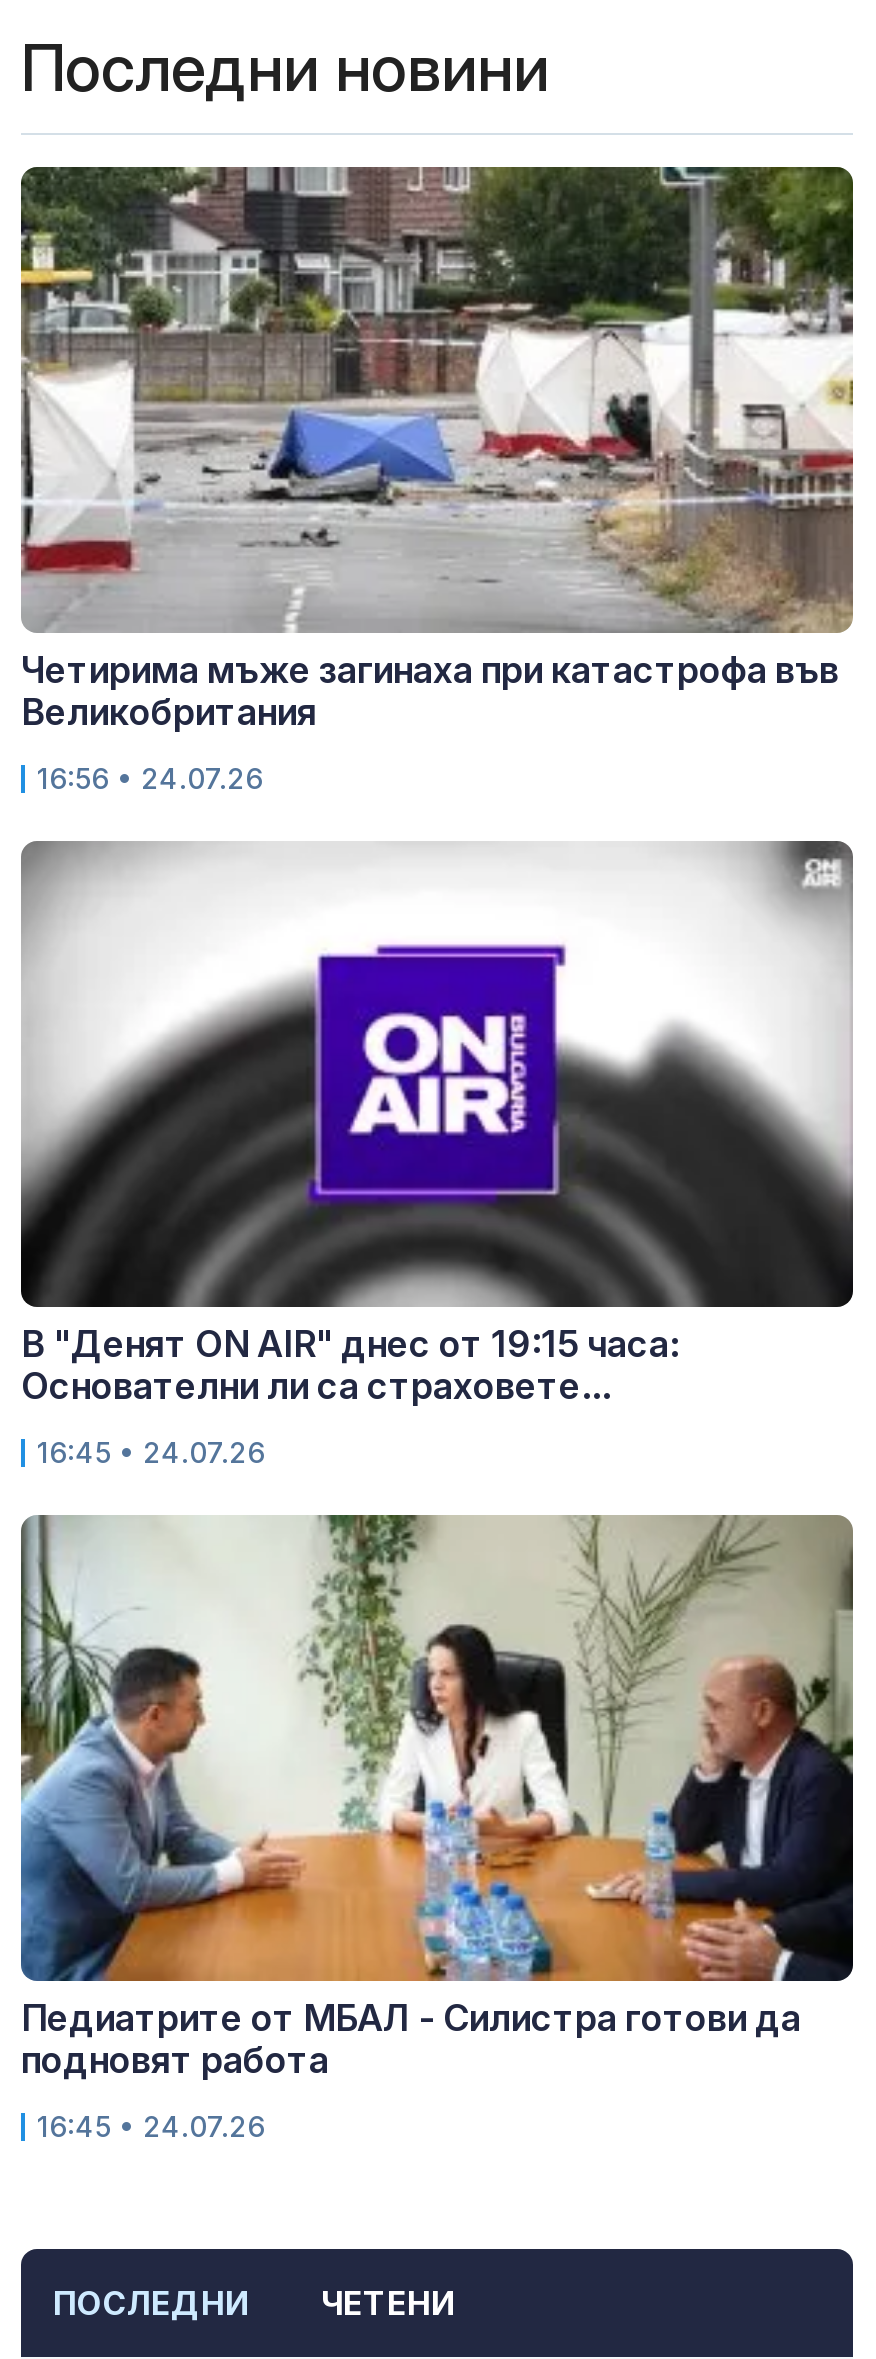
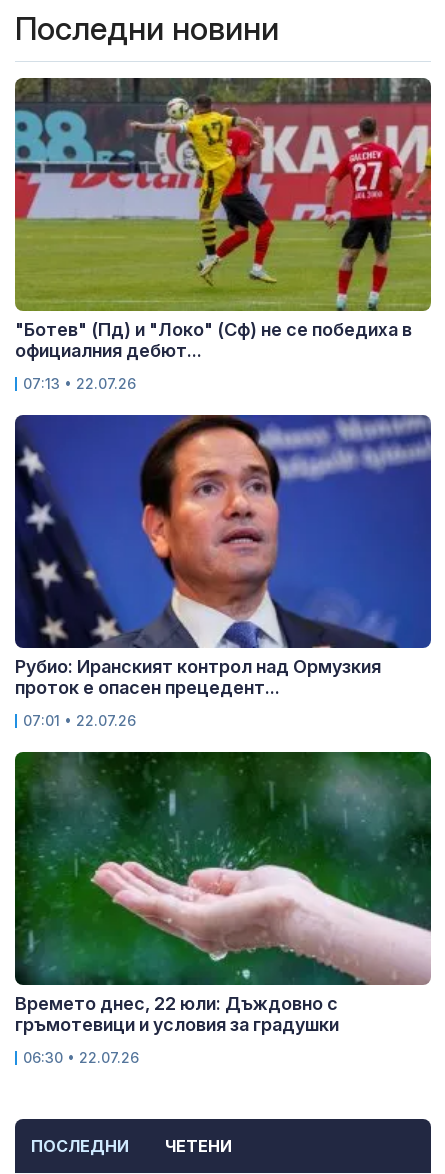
[19,167,855,733] [image] | Четирима мъже загинаха при катастрофа във | Великобритания -> [14,78,432,361] [image] | "Ботев" (Пд) и "Локо" (Сф) не се победиха в | официалния дебют...
[37,761,263,795] 16:56 • 24.07.26 -> [23,375,136,392] 07:13 • 22.07.26
[21,841,855,1407] [image] | В "Денят ON AIR" днес от 19:15 часа: | Основателни ли са страховете... -> [14,414,432,698] [image] | Рубио: Иранският контрол над Ормузкия | проток е опасен прецедент...
[37,1435,265,1469] 16:45 • 24.07.26 -> [23,712,136,729] 07:01 • 22.07.26
[19,1513,855,2082] [image] | Педиатрите от МБАЛ - Силистра готови да | подновят работа -> [14,751,432,1035] [image] | Времето днес, 22 юли: Дъждовно с | гръмотевици и условия за градушки
[37,2110,265,2144] 16:45 • 24.07.26 -> [23,1049,139,1066] 06:30 • 22.07.26

